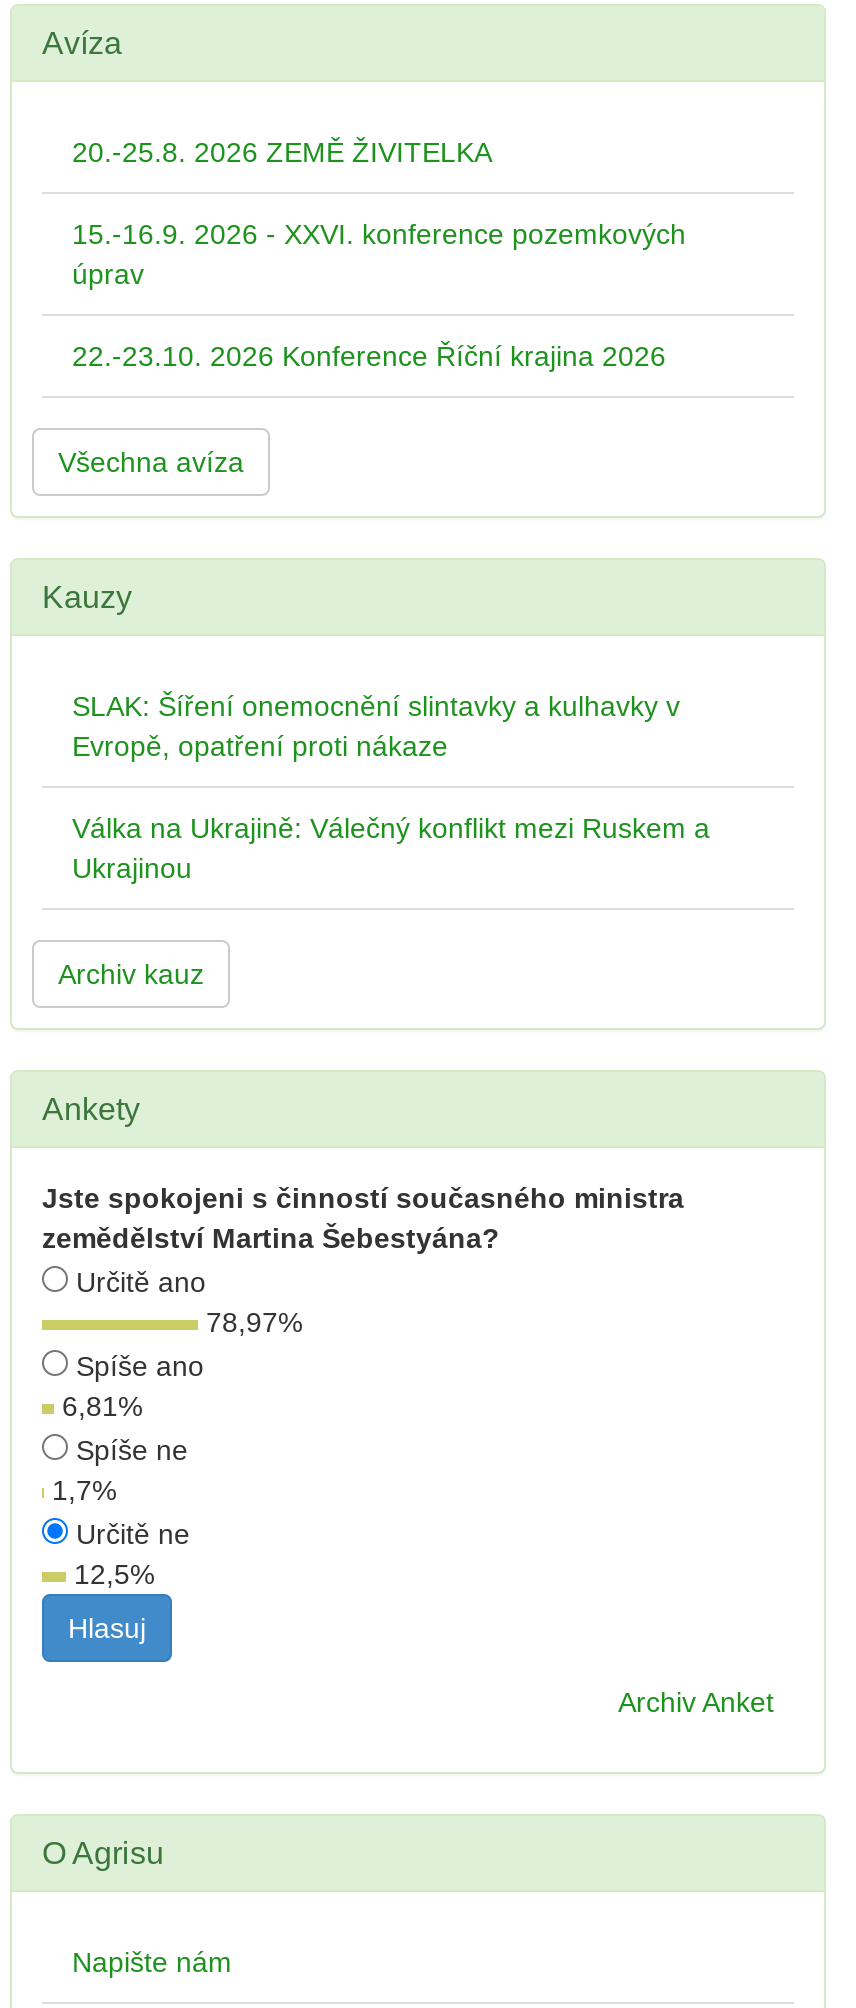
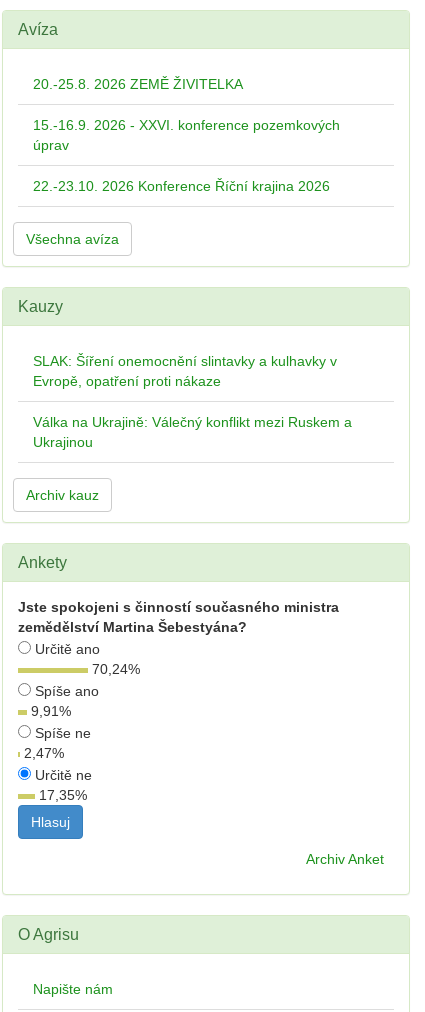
[198,1307,302,1339] 78,97% -> [88,661,140,677] 70,24%
[54,1391,142,1423] 6,81% -> [27,703,71,719] 9,91%
[44,1475,116,1507] 1,7% -> [20,745,64,761] 2,47%
[66,1559,154,1591] 12,5% -> [35,787,87,803] 17,35%

